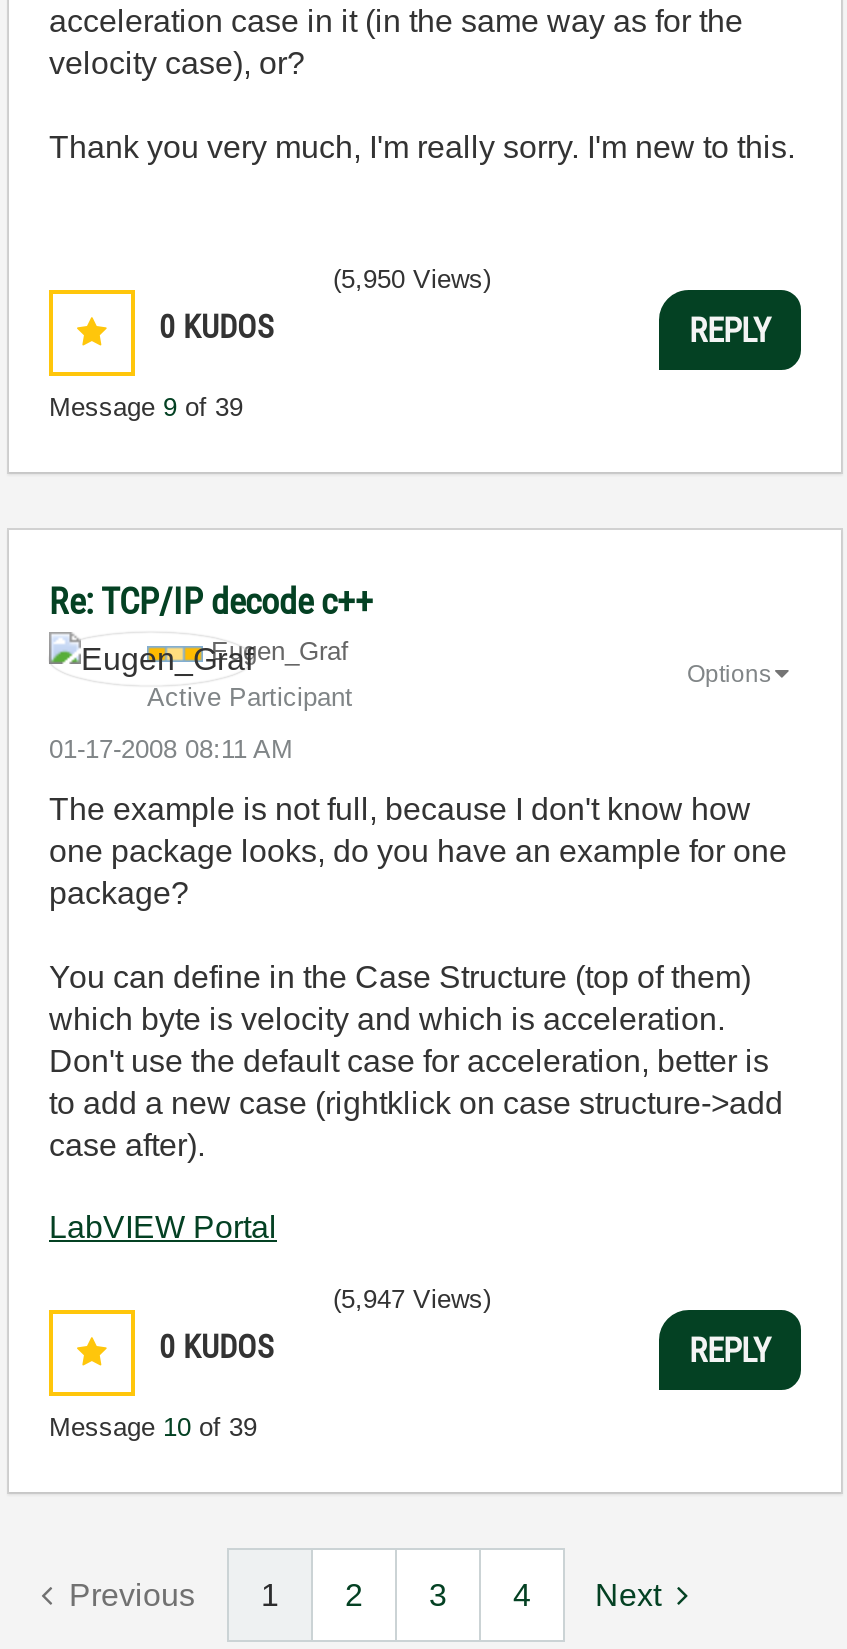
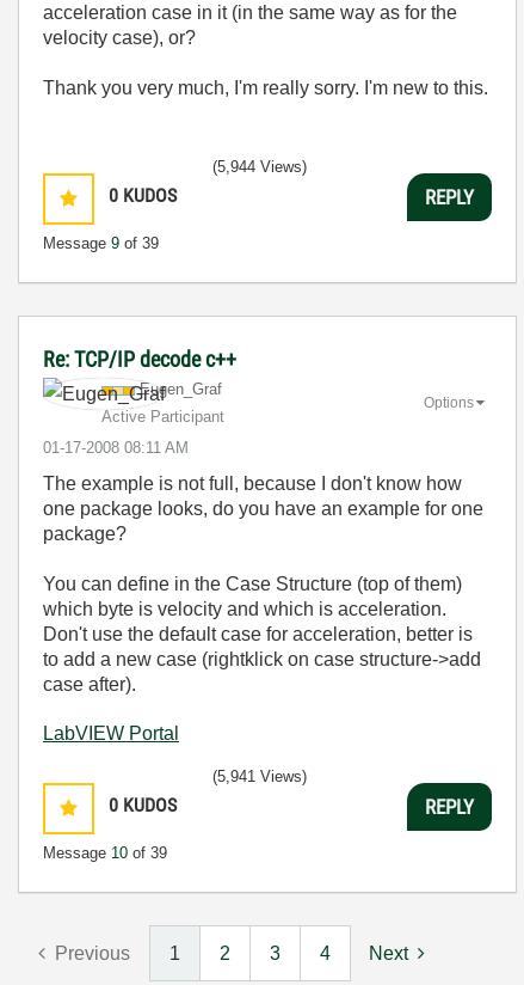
[333,264,491,294] (5,950 Views) -> [212,158,307,176] (5,944 Views)
[333,1284,491,1314] (5,947 Views) -> [212,767,307,785] (5,941 Views)

